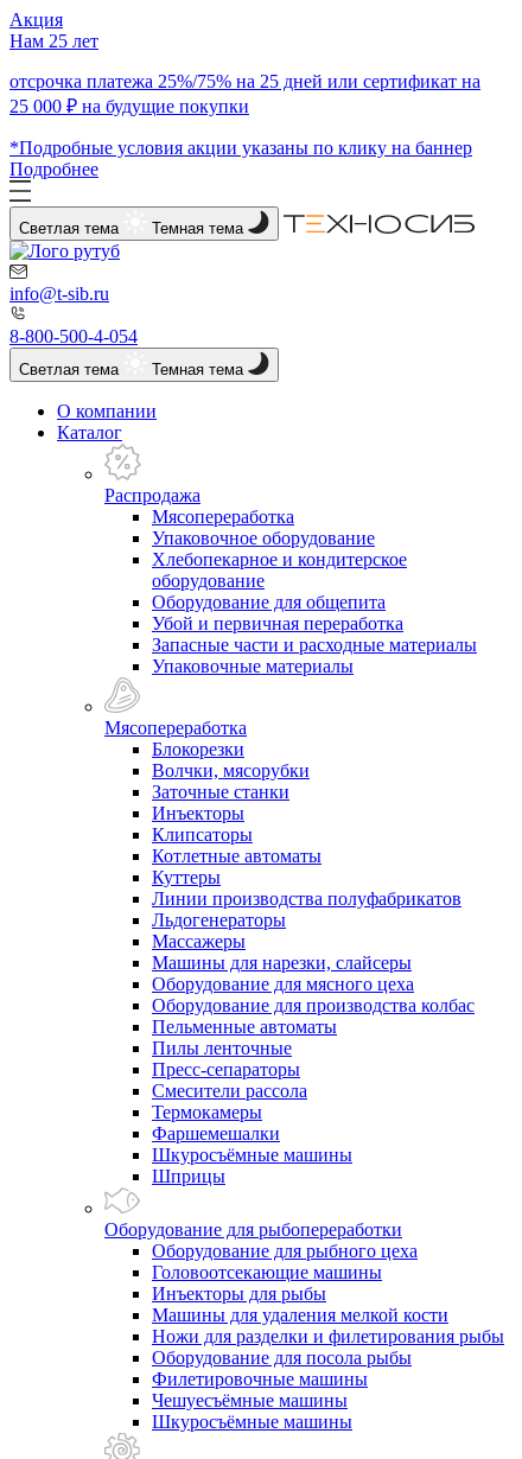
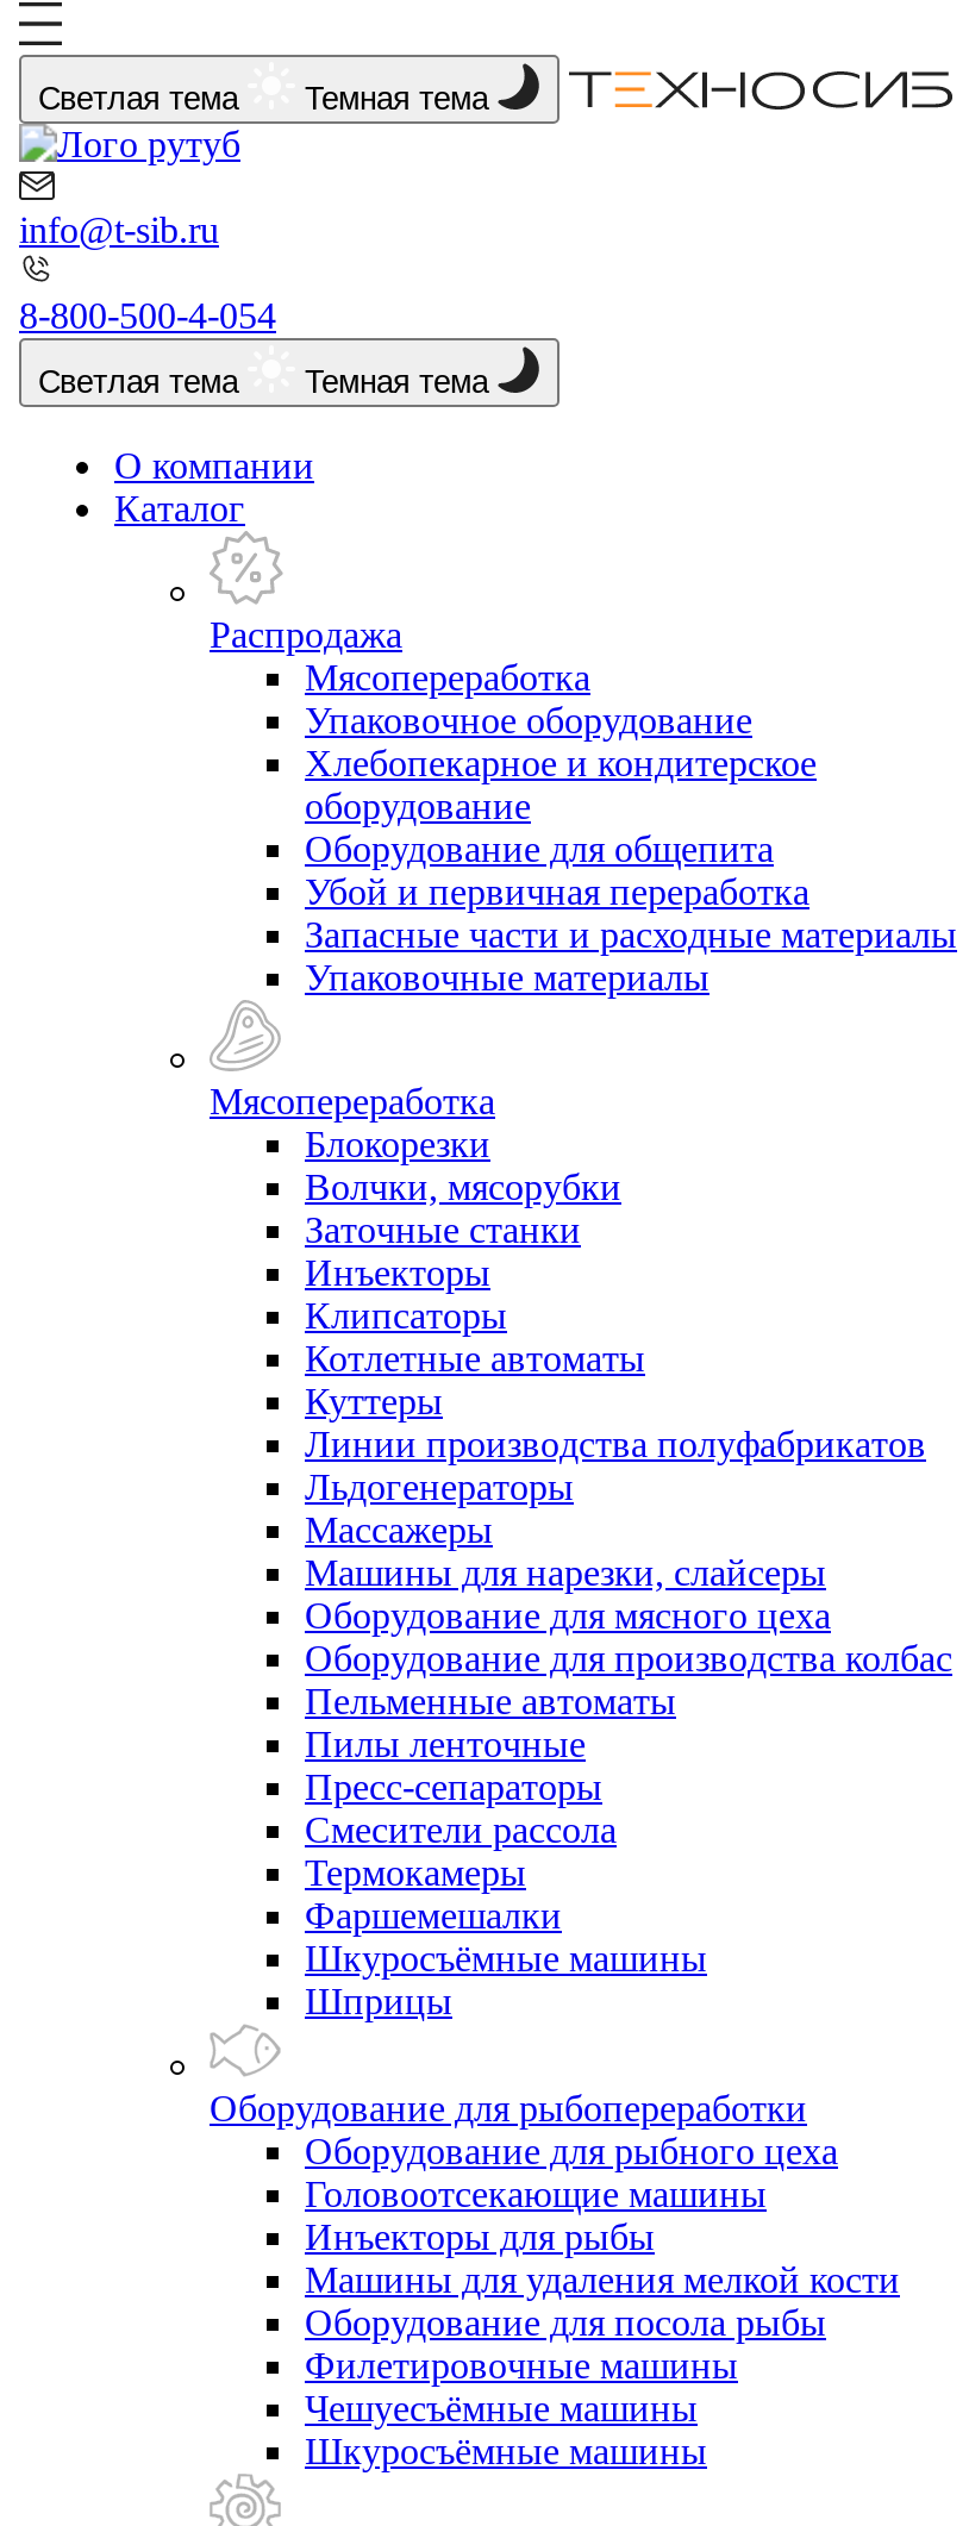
[9,9,480,179] Акция | Нам 25 лет | отсрочка платежа 25%/75% на 25 дней или сертификат на | 25 000 ₽ на будущие покупки | *Подробные условия акции указаны по клику на баннер | Подробнее -> none
[152,1326,504,1346] Ножи для разделки и филетирования рыбы -> none

